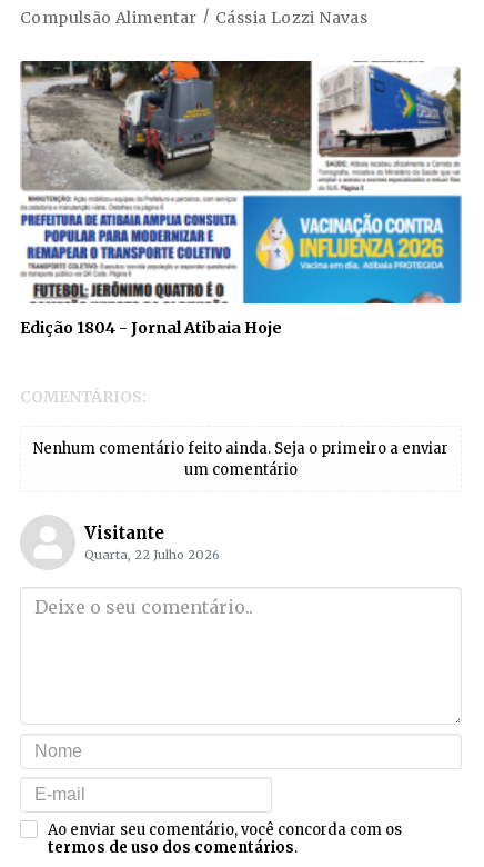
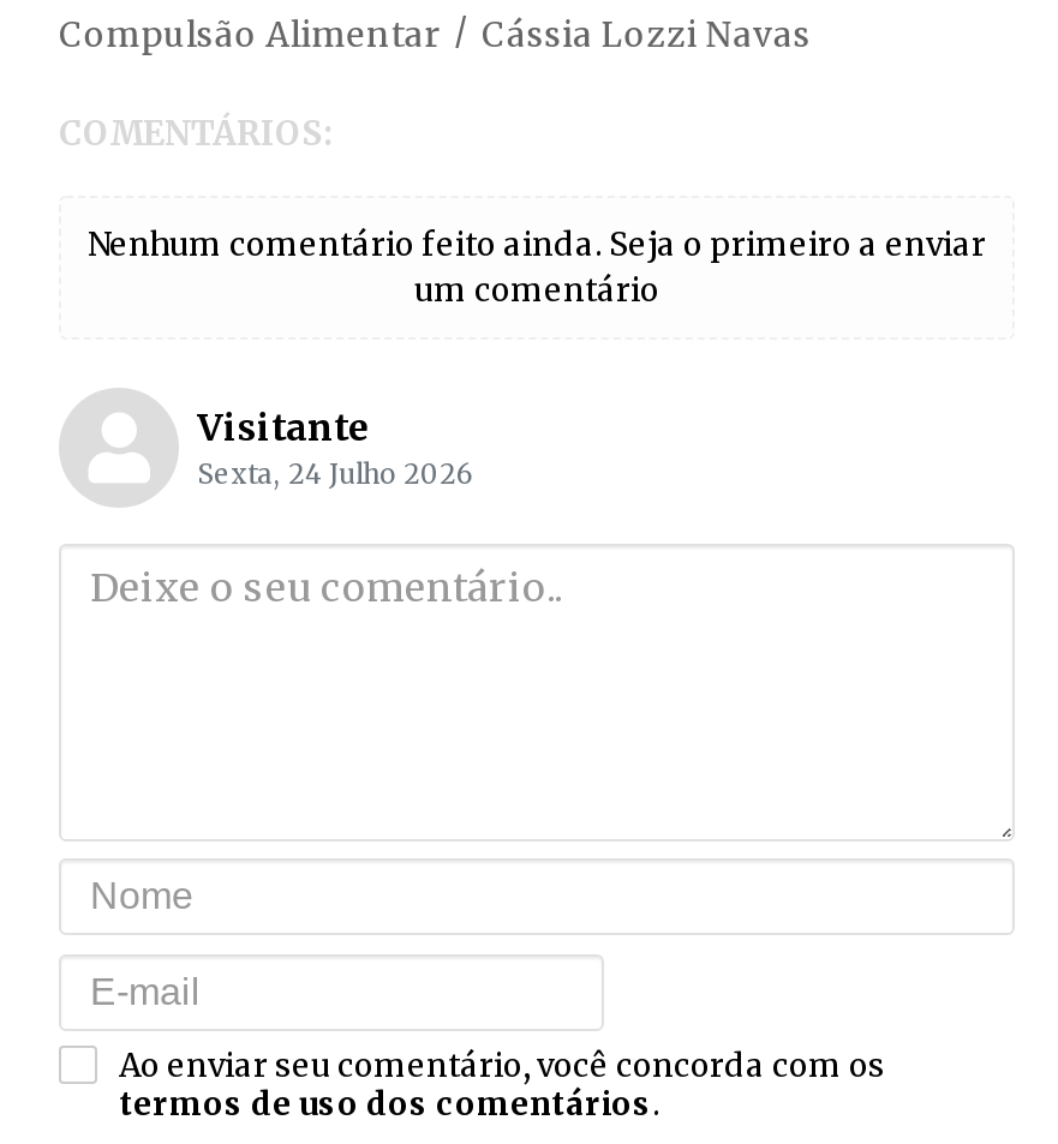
[19,60,463,338] [image] | Edição 1804 - Jornal Atibaia Hoje -> none
[84,547,219,563] Quarta, 22 Julho 2026 -> [197,456,473,490] Sexta, 24 Julho 2026

